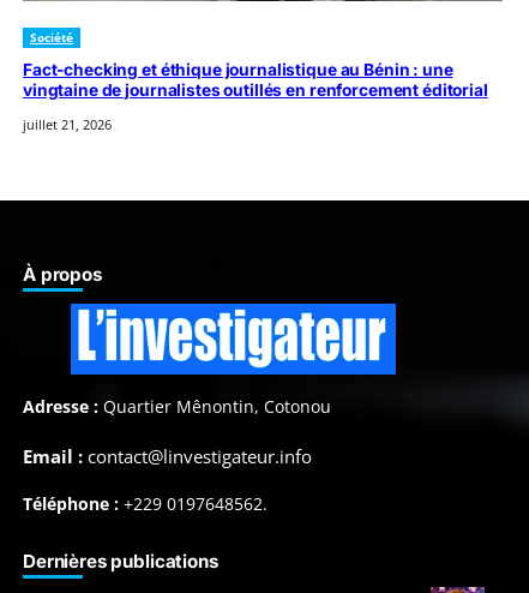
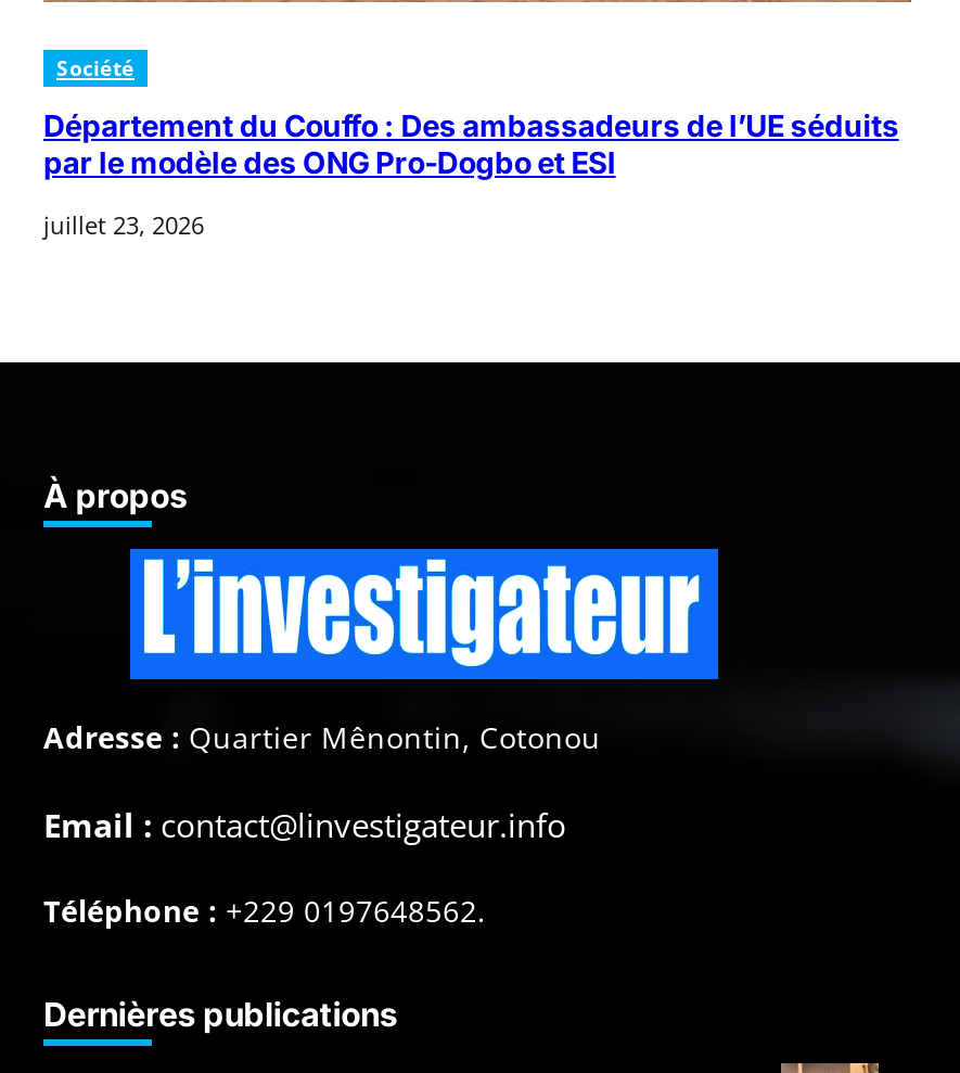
[23,60,488,99] Fact-checking et éthique journalistique au Bénin : une | vingtaine de journalistes outillés en renforcement éditorial -> [43,108,899,180] Département du Couffo : Des ambassadeurs de l’UE séduits | par le modèle des ONG Pro-Dogbo et ESI
[23,115,112,133] juillet 21, 2026 -> [43,208,204,240] juillet 23, 2026

